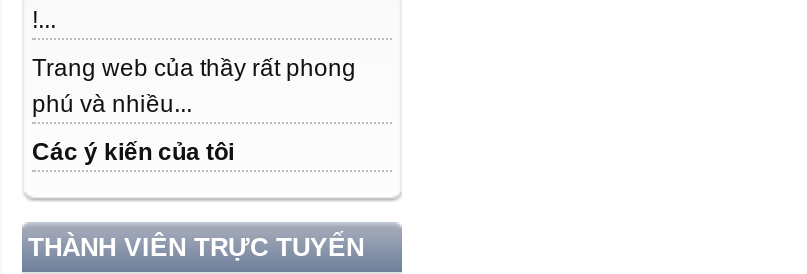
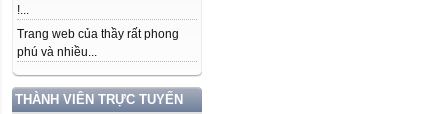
[32,138,234,166] Các ý kiến của tôi -> none

